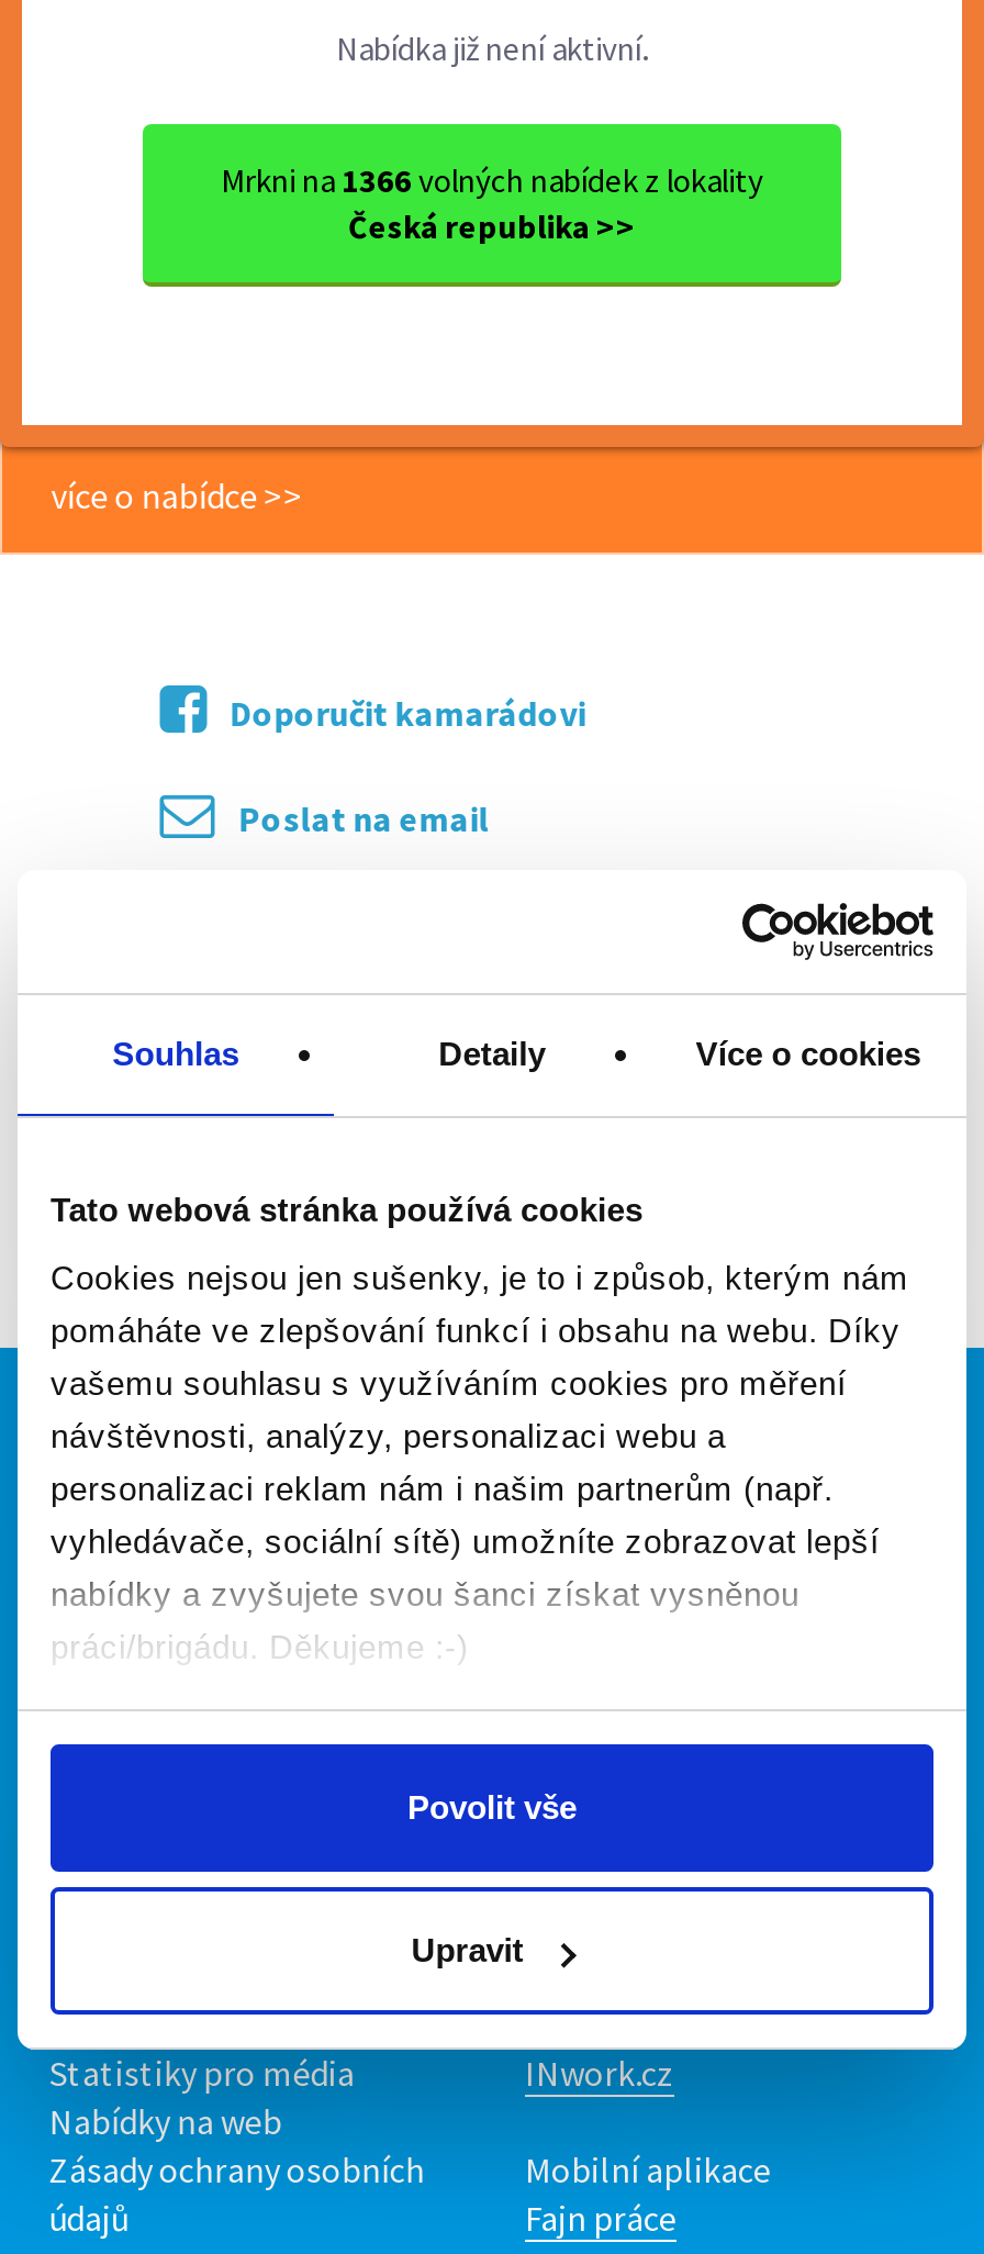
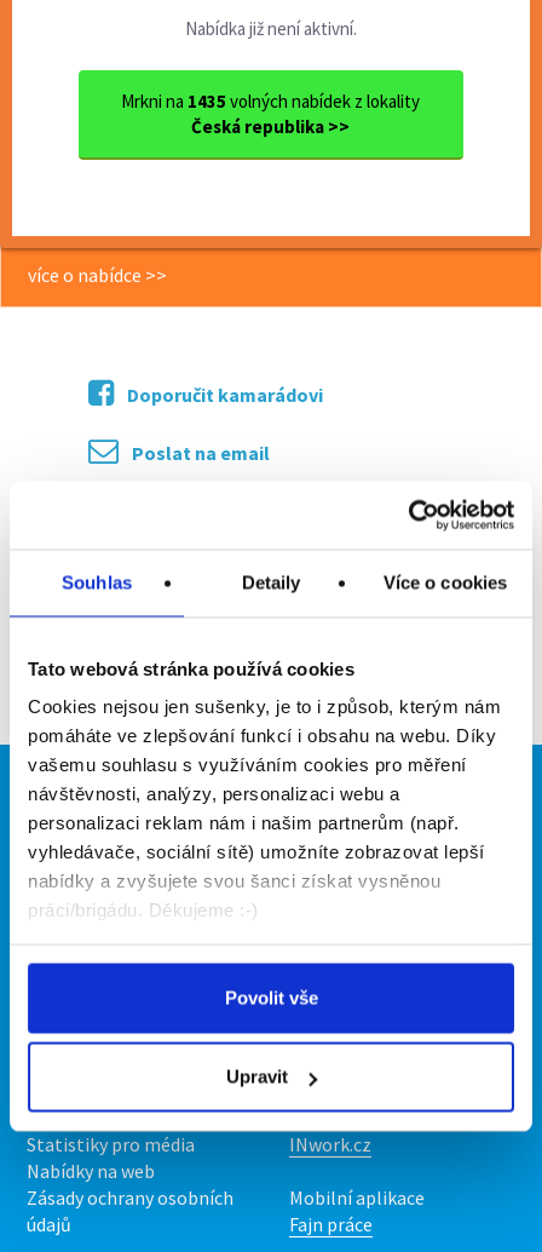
[221,159,763,201] Mrkni na 1366 volných nabídek z lokality -> [122,90,420,113] Mrkni na 1435 volných nabídek z lokality

